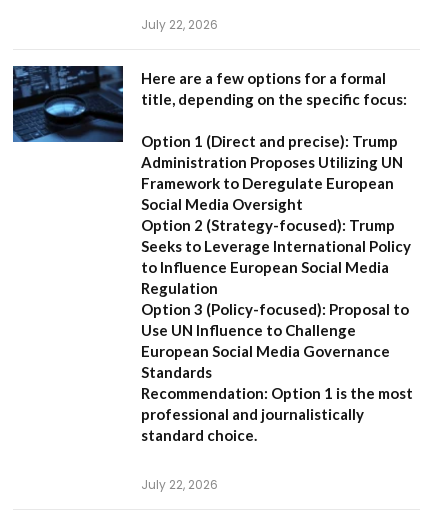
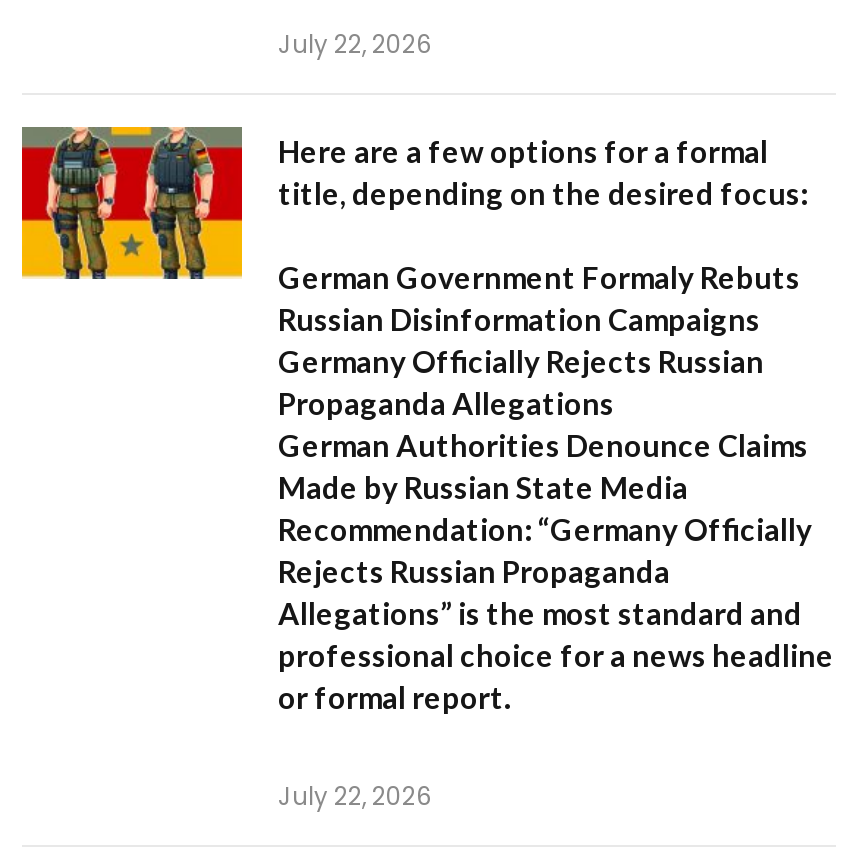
[12,65,407,143] [image] | title, depending on the specific focus: -> [20,125,808,281] [image] | title, depending on the desired focus:
[141,132,413,444] Option 1 (Direct and precise): Trump | Administration Proposes Utilizing UN | Framework to Deregulate European | Social Media Oversight | Option 2 (Strategy-focused): Trump | Seeks to Leverage International Policy | to Influence European Social Media | Regulation | Option 3 (Policy-focused): Proposal to | Use UN Influence to Challenge | European Social Media Governance | Standards | Recommendation: Option 1 is the most | professional and journalistically | standard choice. -> [278,259,834,715] German Government Formaly Rebuts | Russian Disinformation Campaigns | Germany Officially Rejects Russian | Propaganda Allegations | German Authorities Denounce Claims | Made by Russian State Media | Recommendation: “Germany Officially | Rejects Russian Propaganda | Allegations” is the most standard and | professional choice for a news headline | or formal report.

